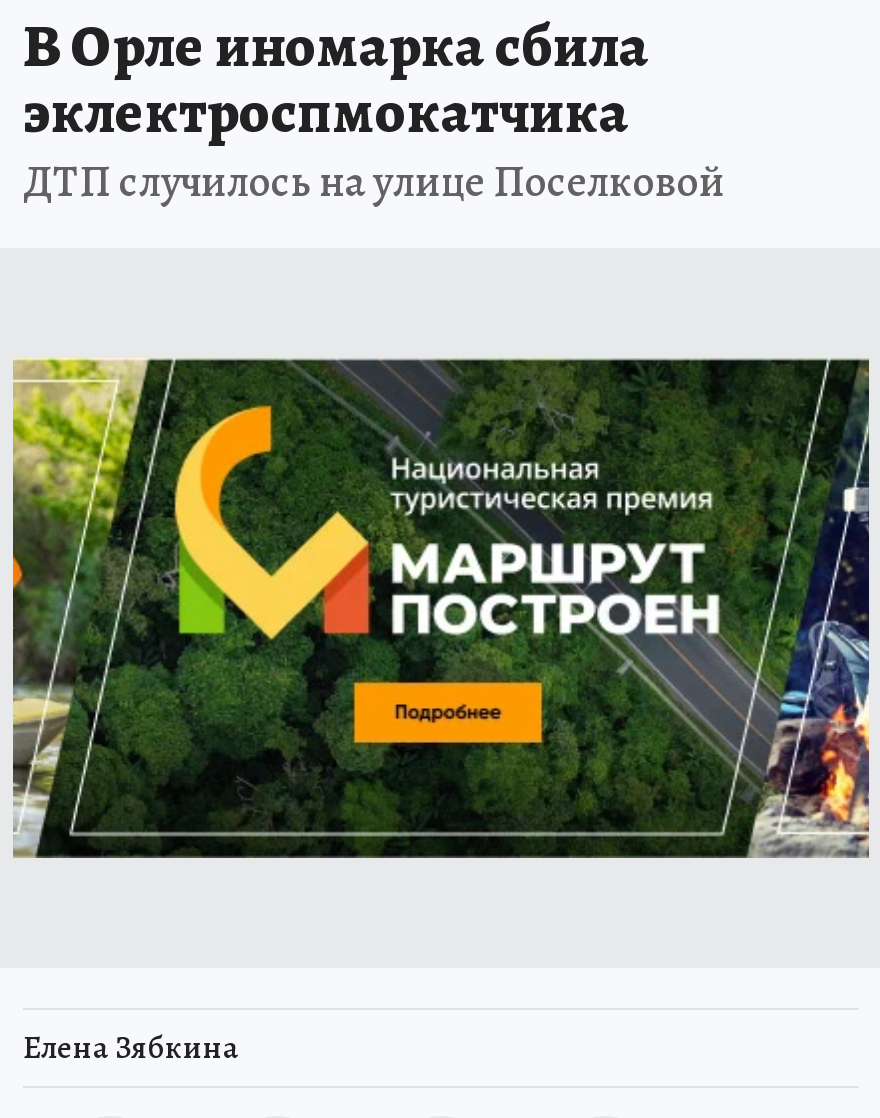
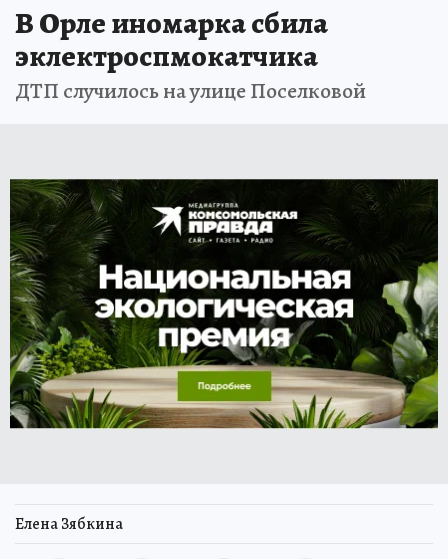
[11,358,871,860] [image] -> [9,178,439,429] [image]

